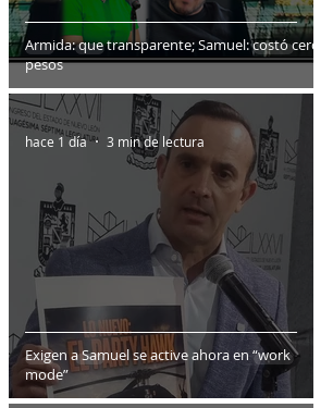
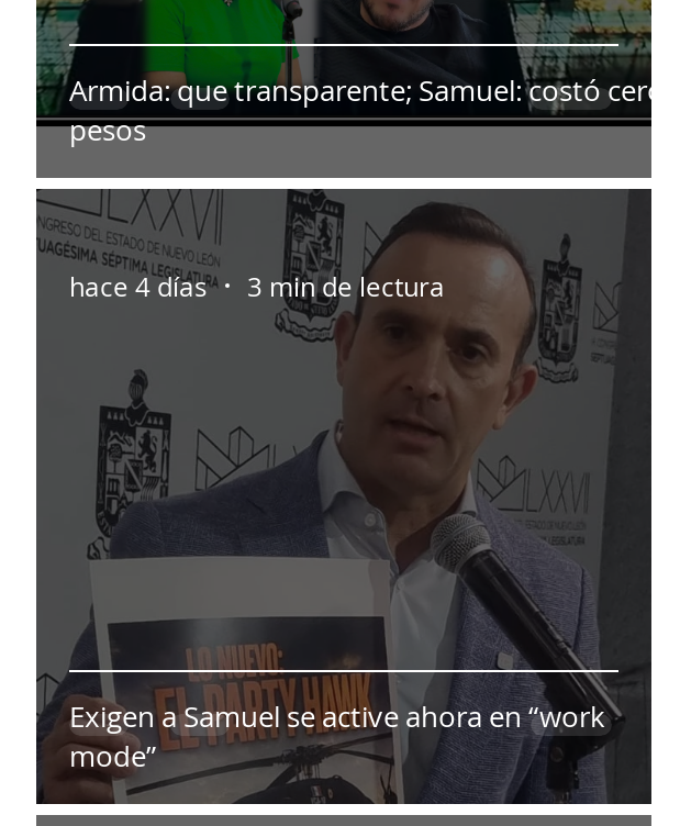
[25,133,205,150] hace 1 día 3 min de lectura -> [69,268,445,303] hace 4 días 3 min de lectura

